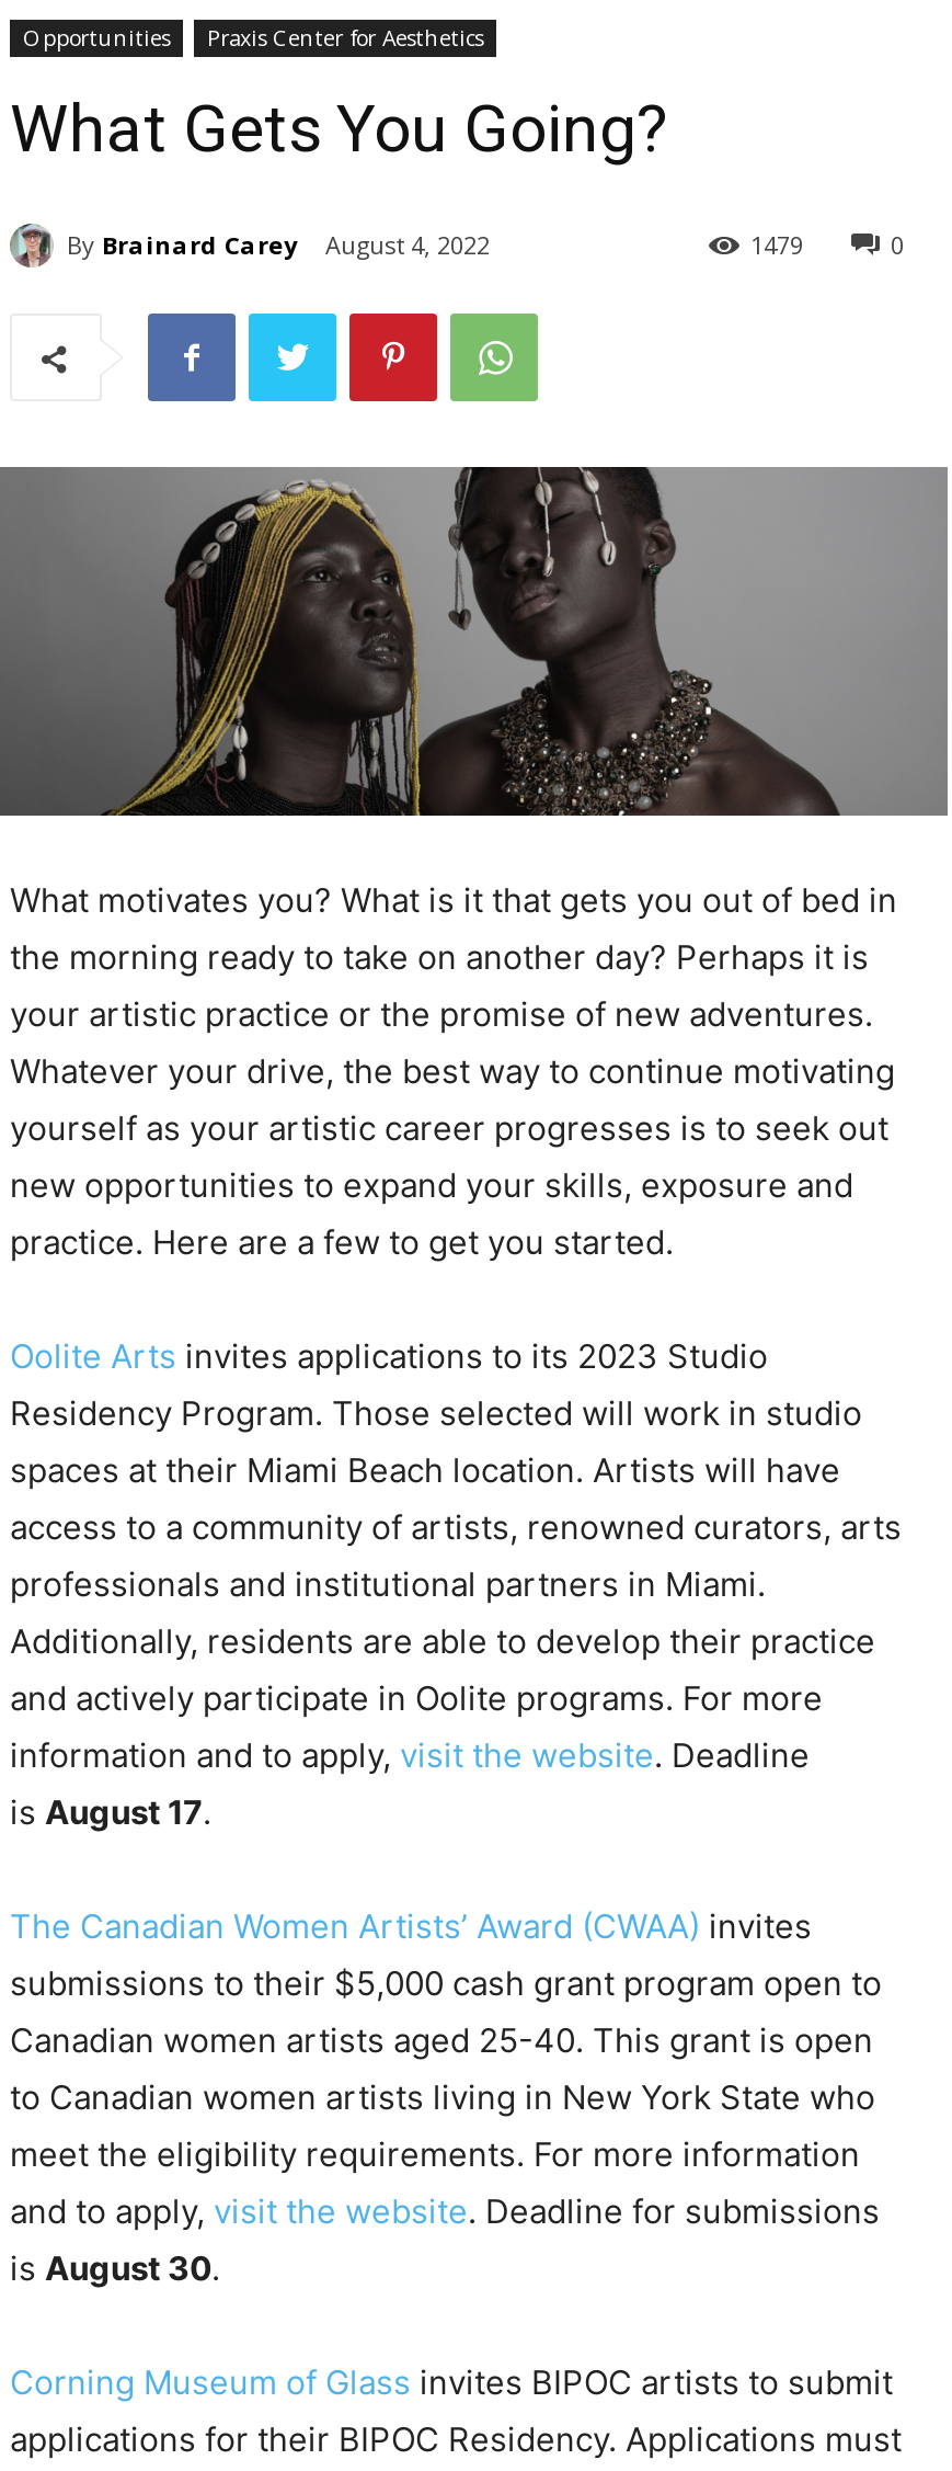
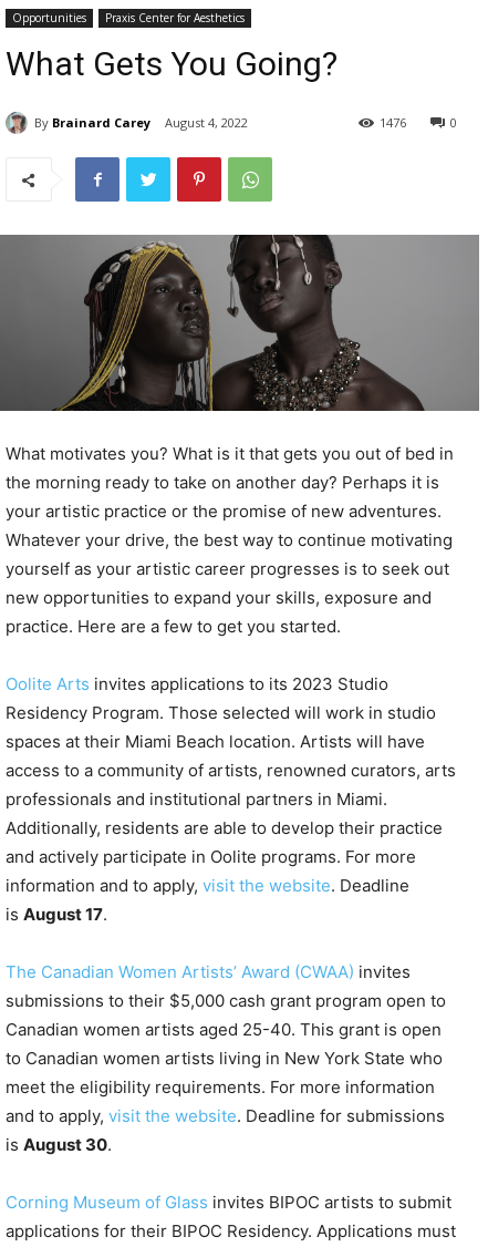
[750,228,803,261] 1479 -> [380,114,406,131] 1476

